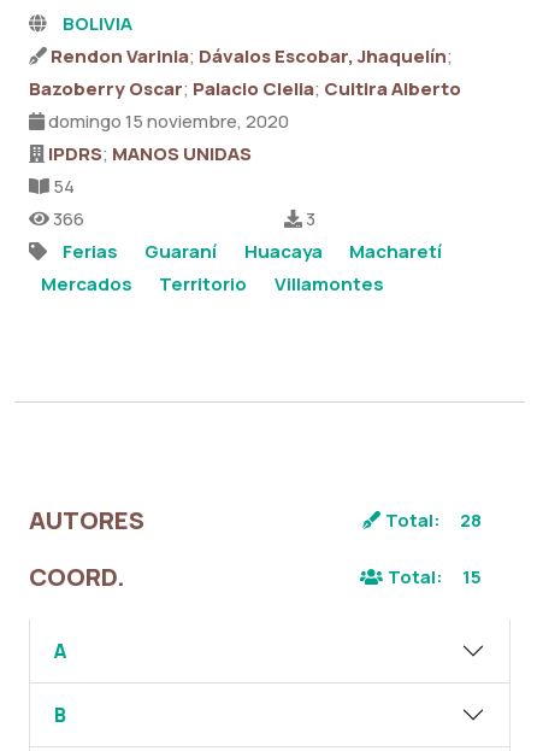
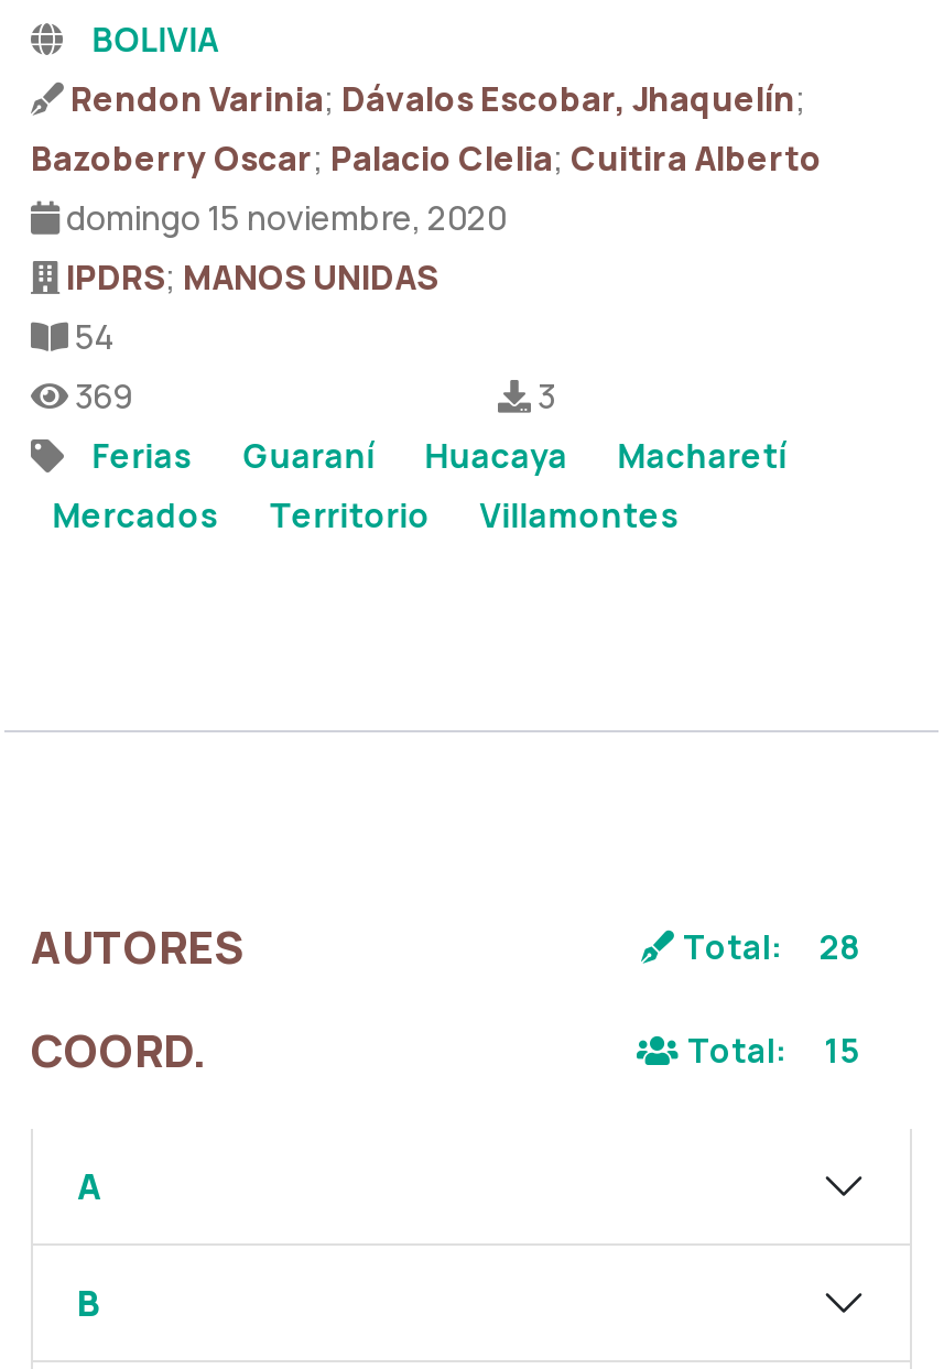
[49,207,84,232] 366 -> [68,374,132,421] 369

